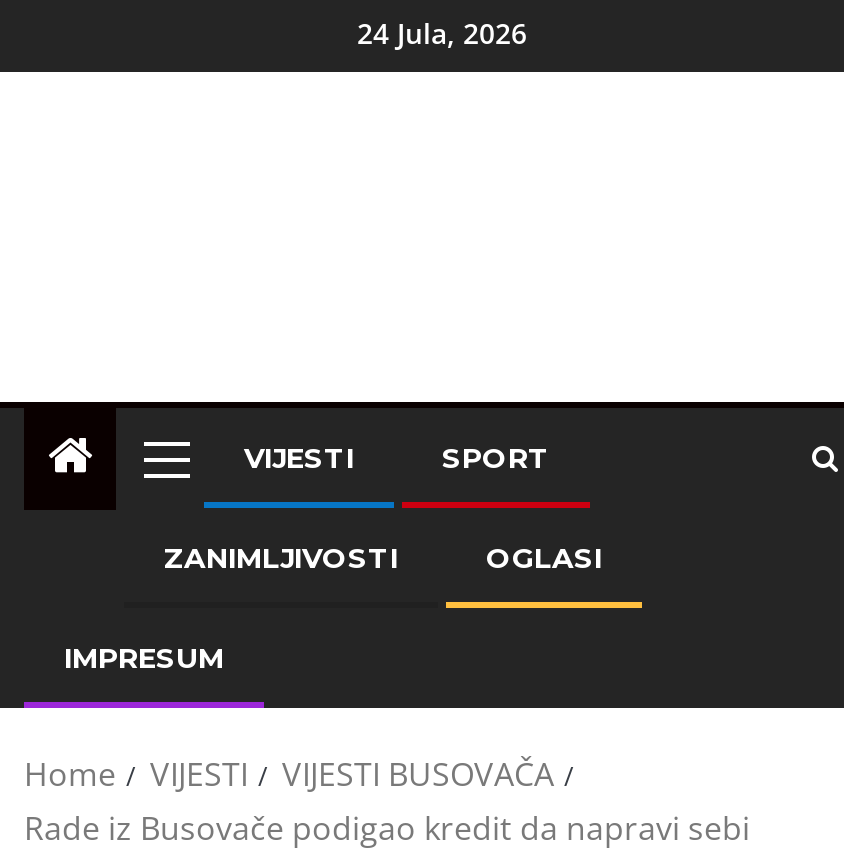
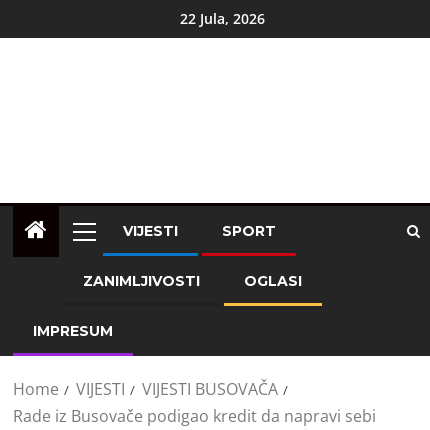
[357,14,527,52] 24 Jula, 2026 -> [179,9,264,28] 22 Jula, 2026

